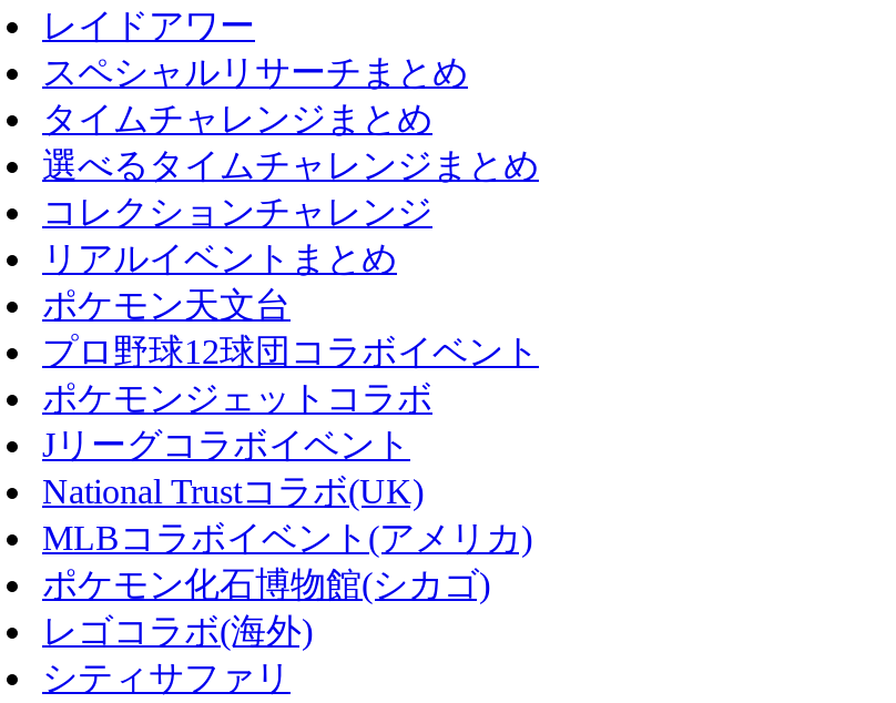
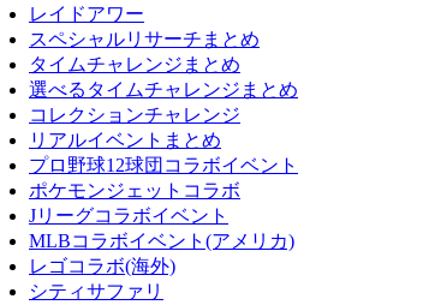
[42,286,291,324] ポケモン天文台 -> none
[42,472,424,510] National Trustコラボ(UK) -> none
[42,566,490,603] ポケモン化石博物館(シカゴ) -> none

